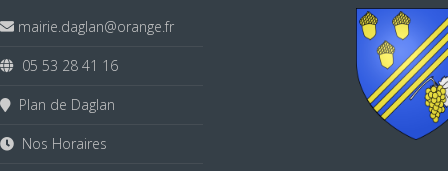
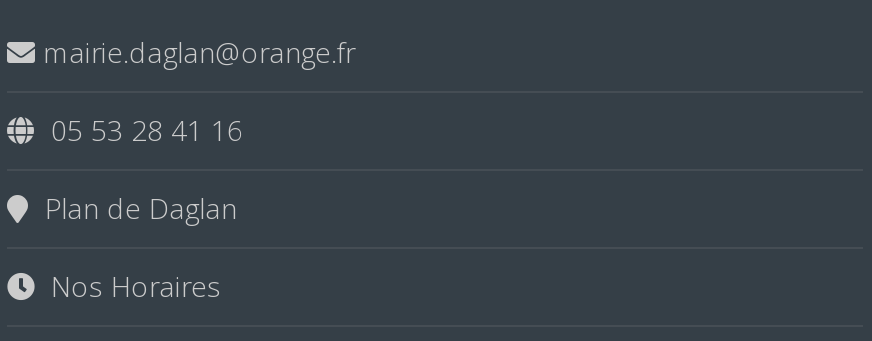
[356,8,445,140] [image] -> none

